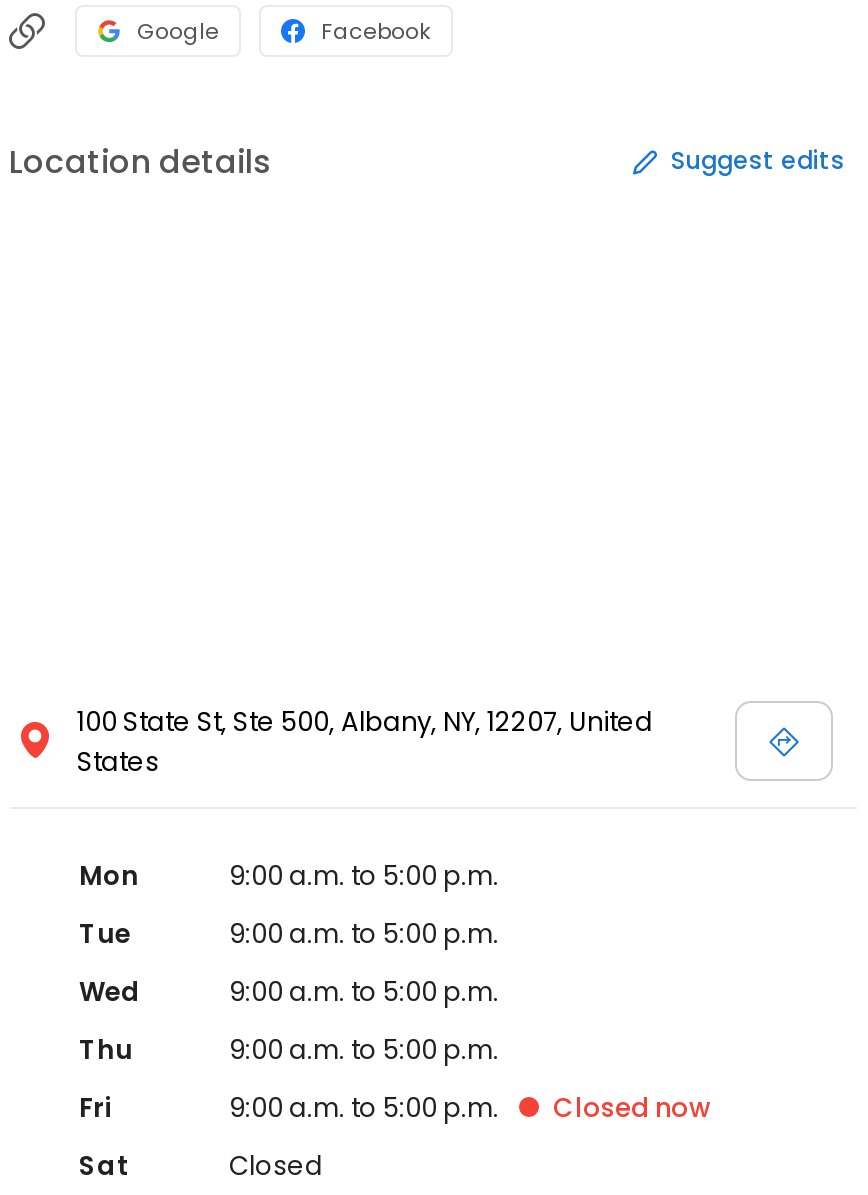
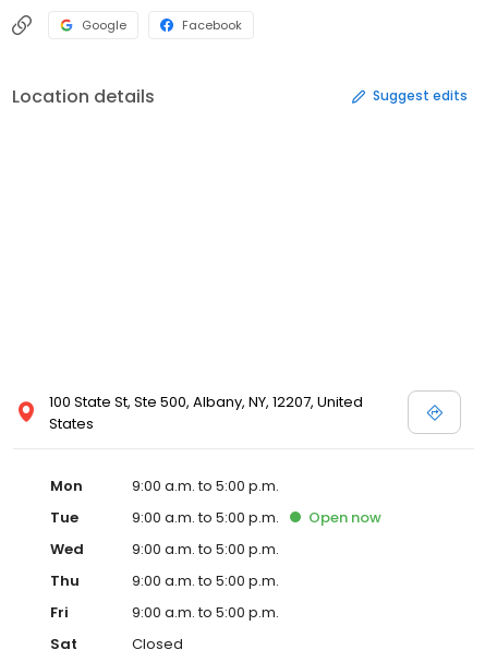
none -> [308,507,381,528] Open now
[553,1089,711,1127] Closed now -> none

